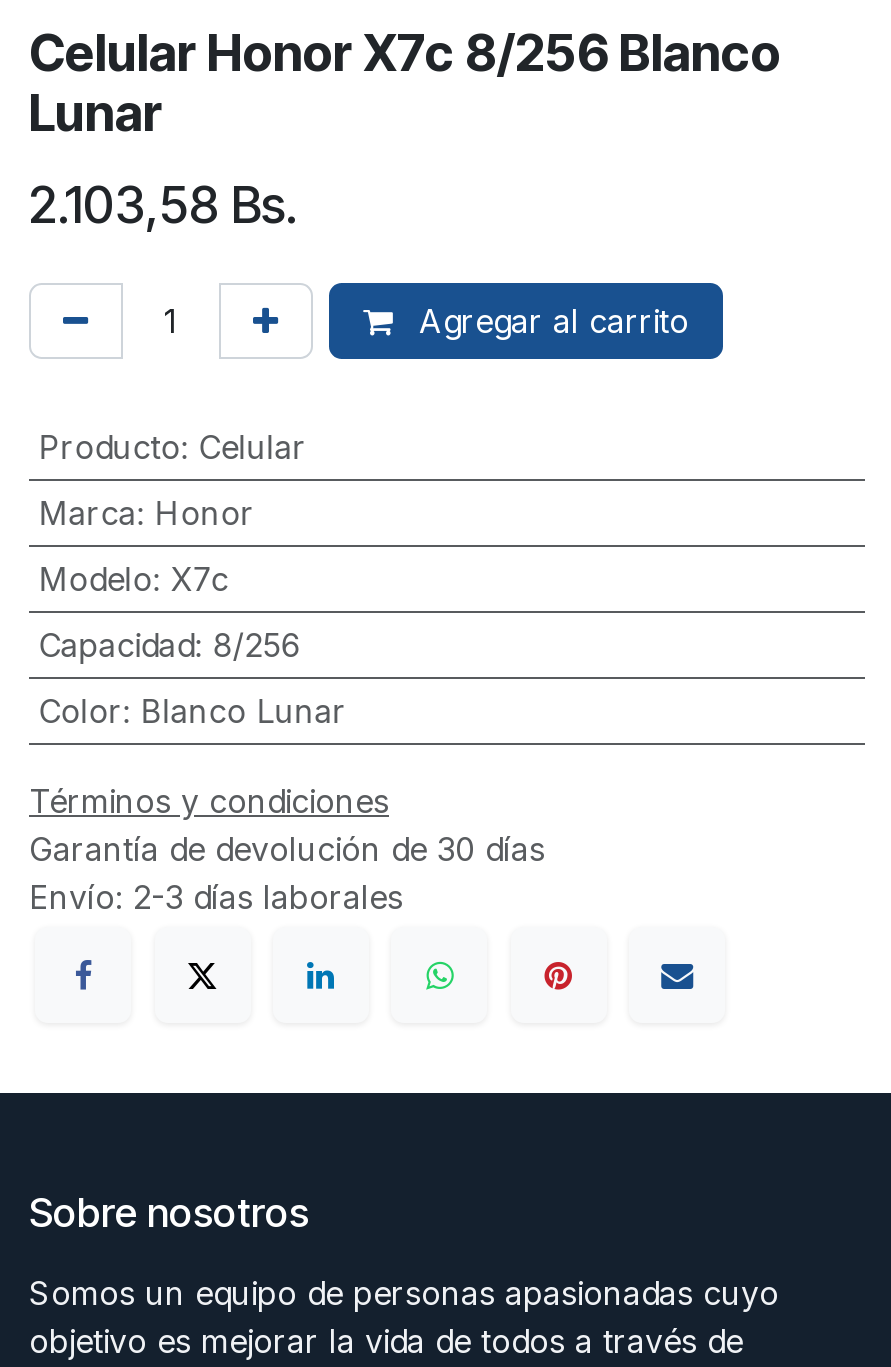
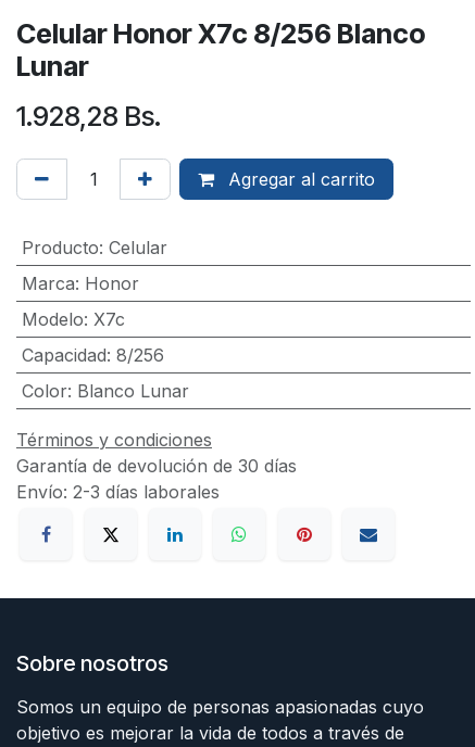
[29,174,297,234] 2.103,58 Bs. -> [16,99,161,132] 1.928,28 Bs.

